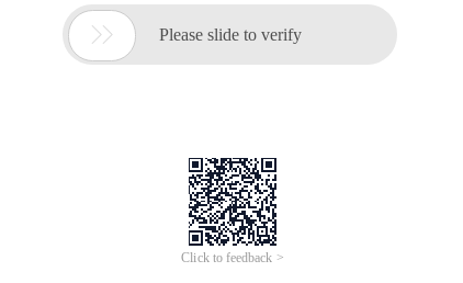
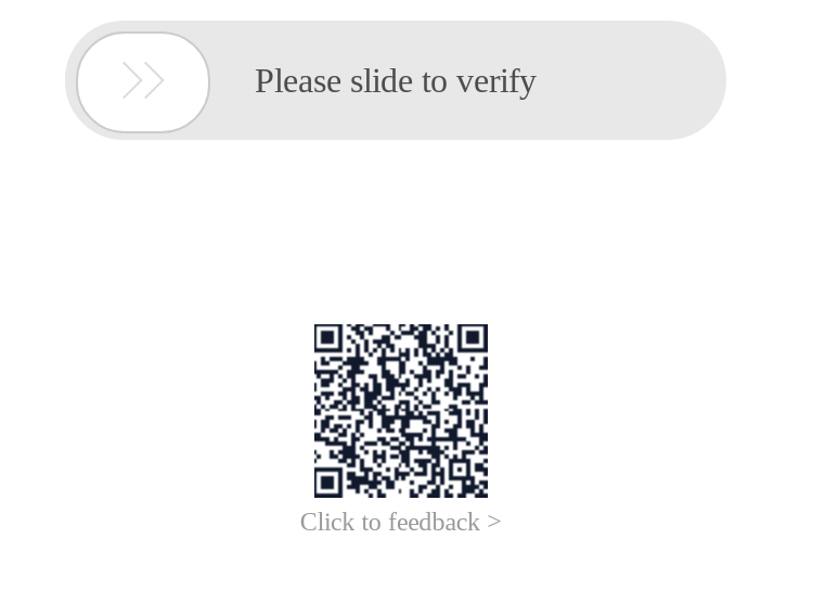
[189,157,276,247] [image] -> [312,322,490,500] [image]

